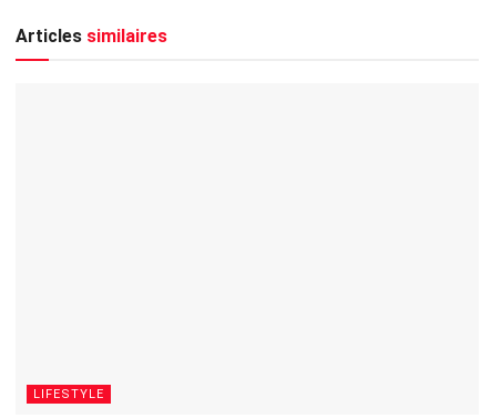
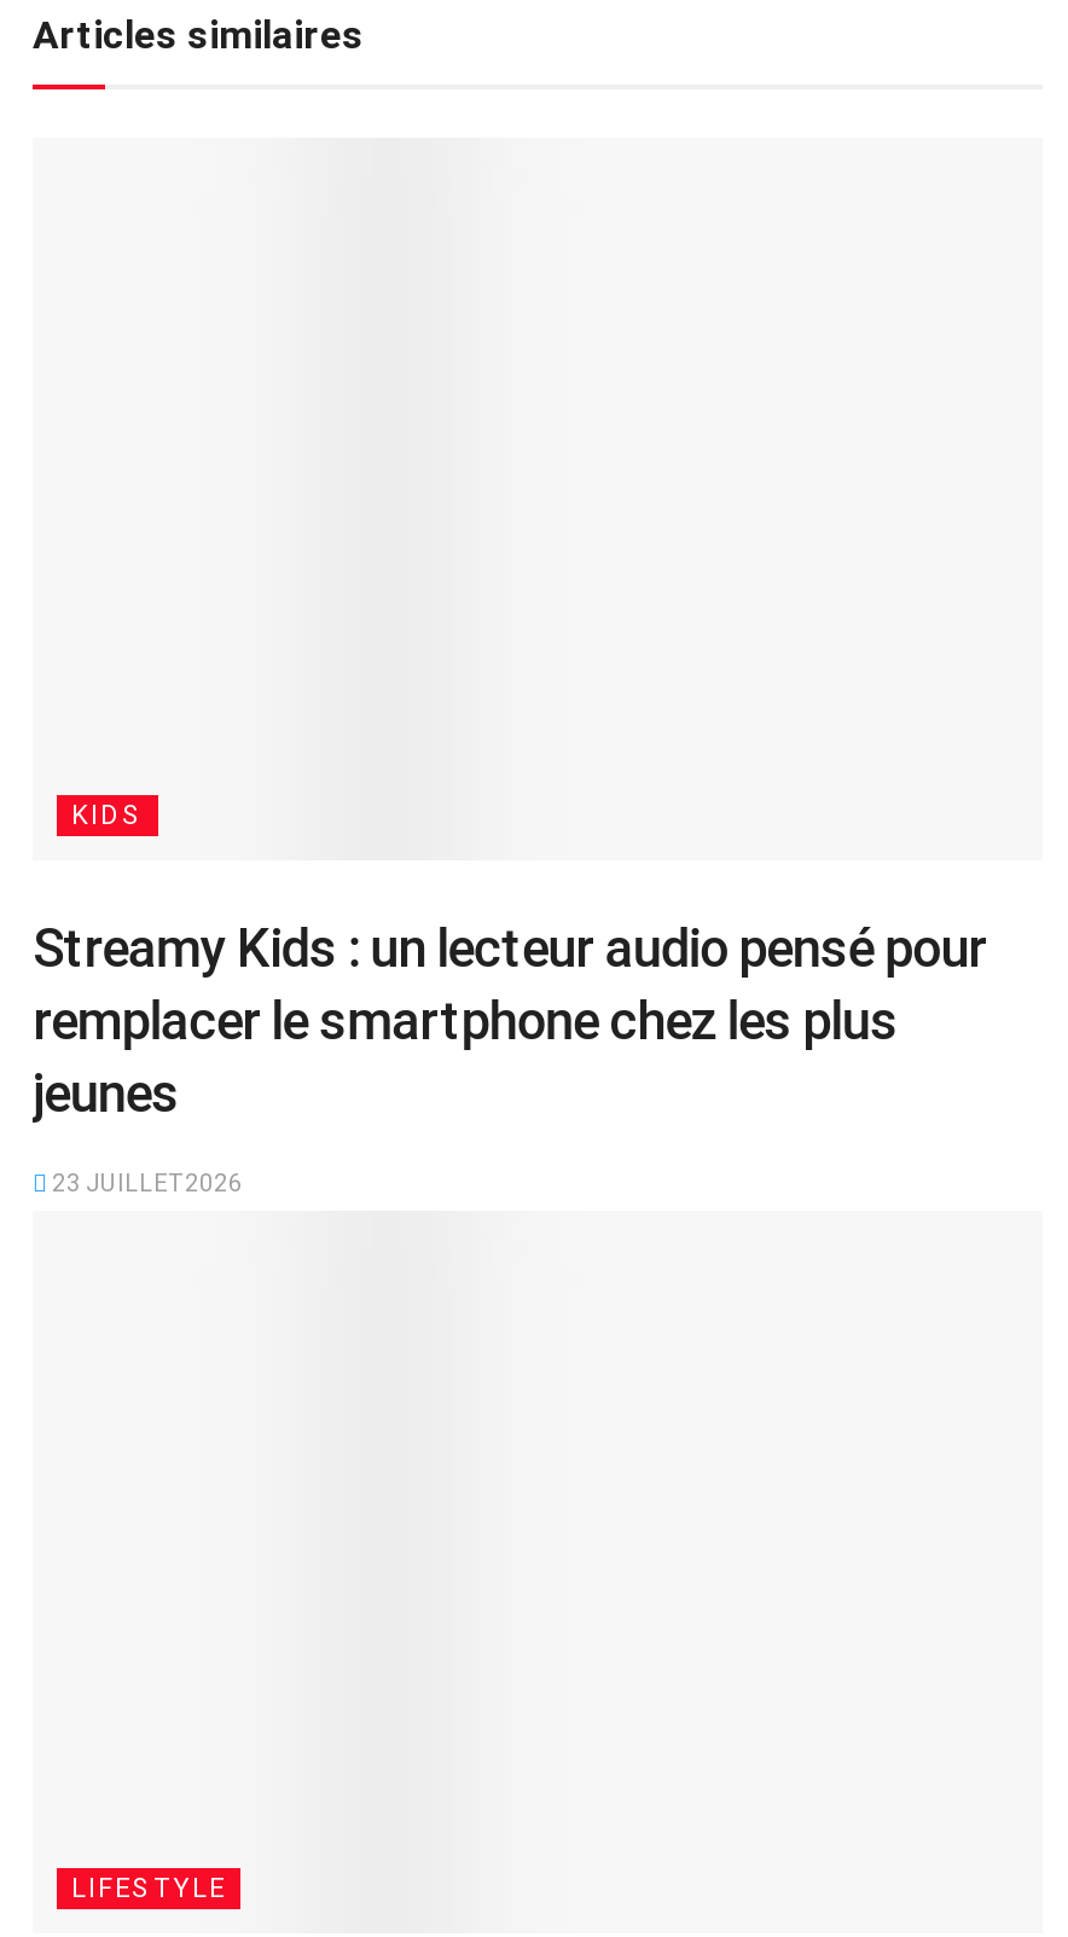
none -> [33,799,986,1195] KIDS | Streamy Kids : un lecteur audio pensé pour | remplacer le smartphone chez les plus | jeunes | 23 JUILLET 2026

